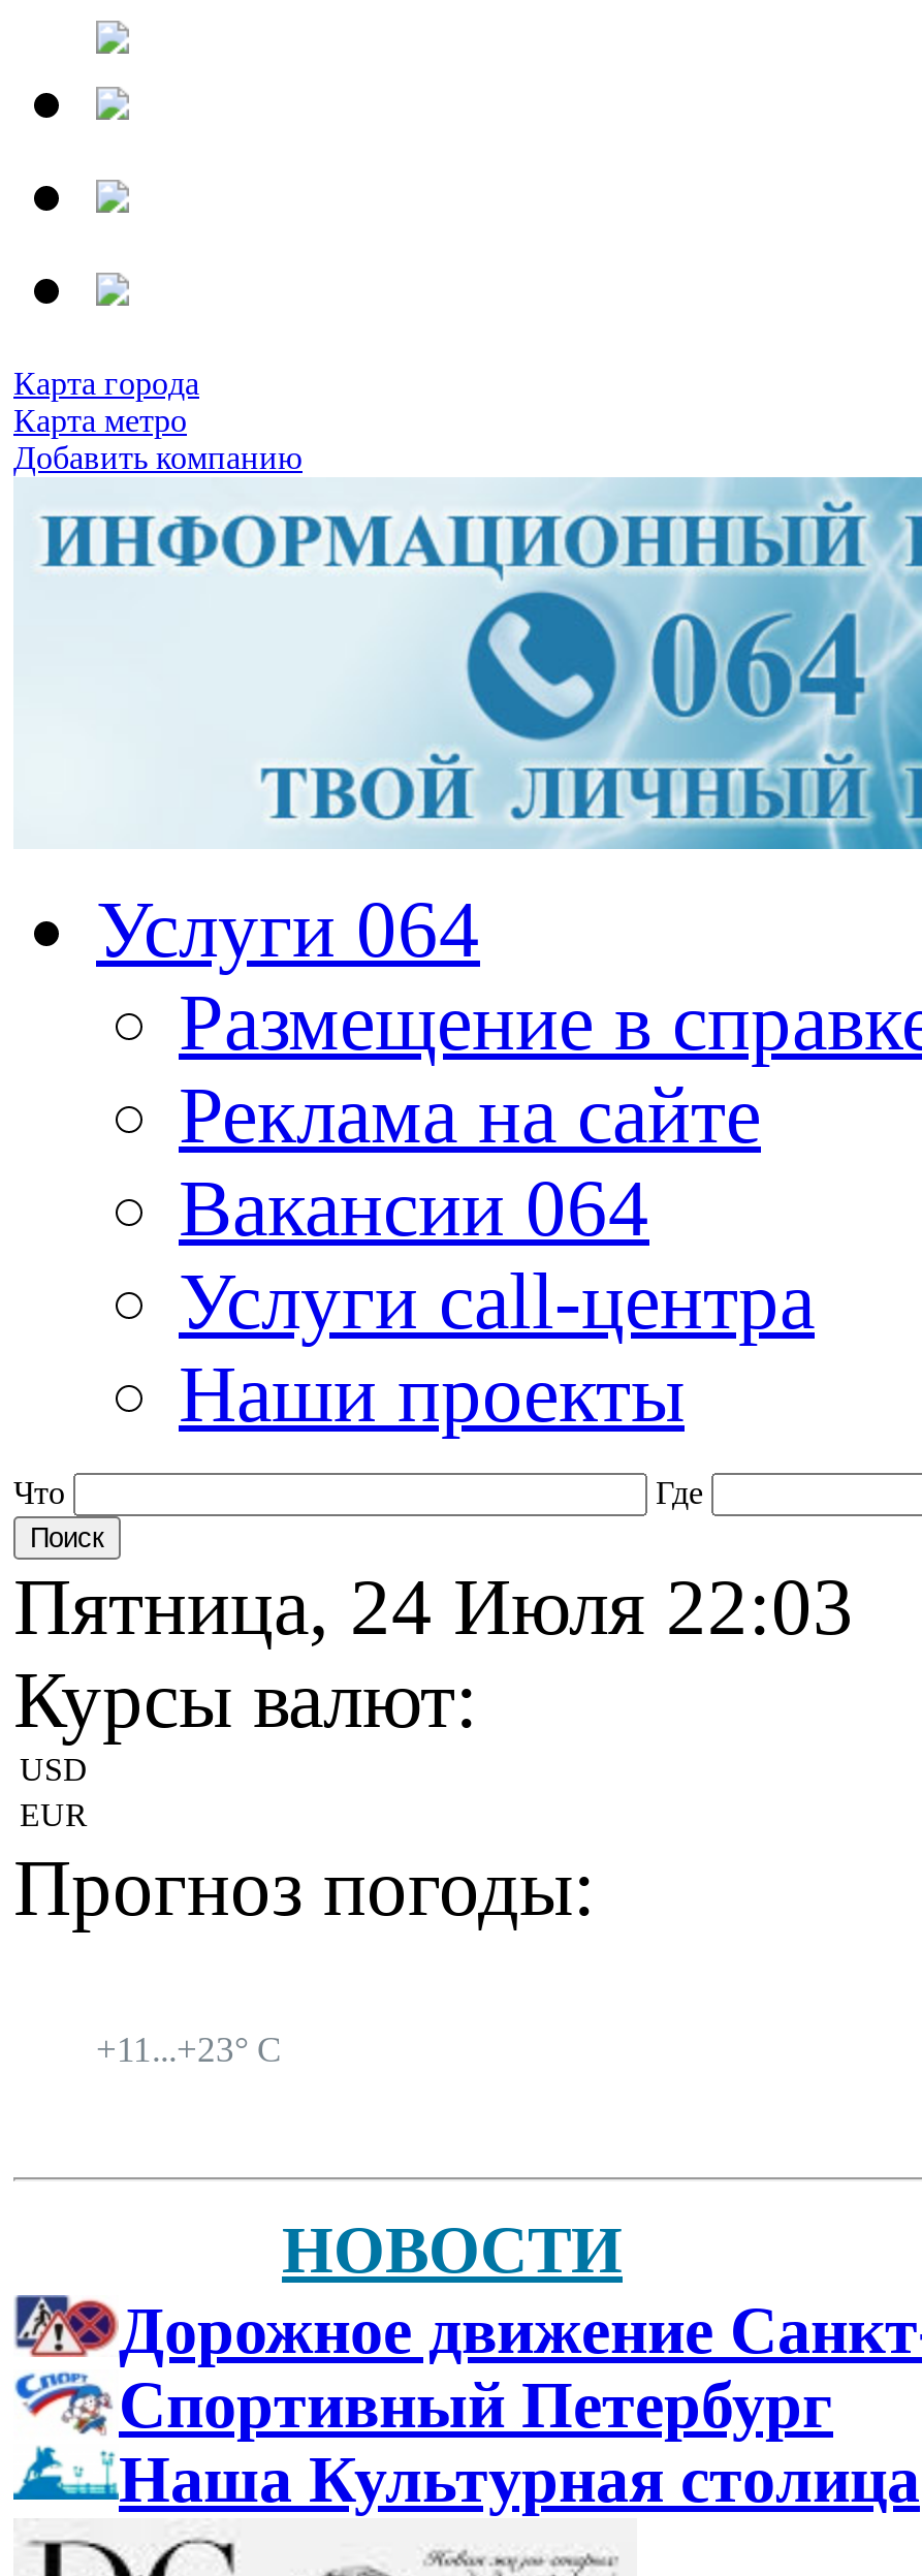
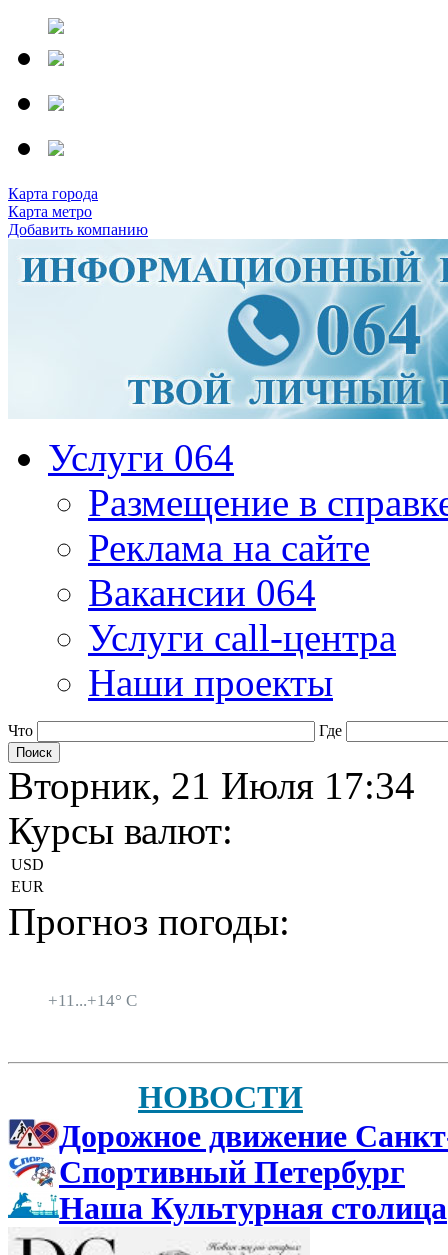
[13,1562,854,1651] Пятница, 24 Июля 22:03 -> [8,764,415,807] Вторник, 21 Июля 17:34
[96,2031,280,2070] +11...+23° C -> [48,991,137,1010] +11...+14° C

